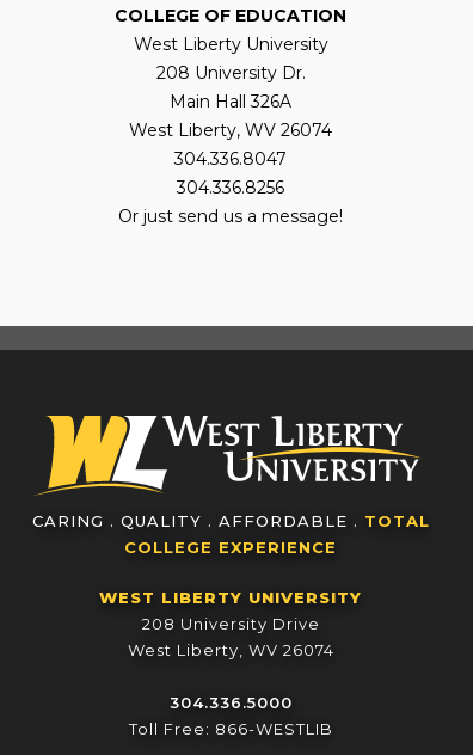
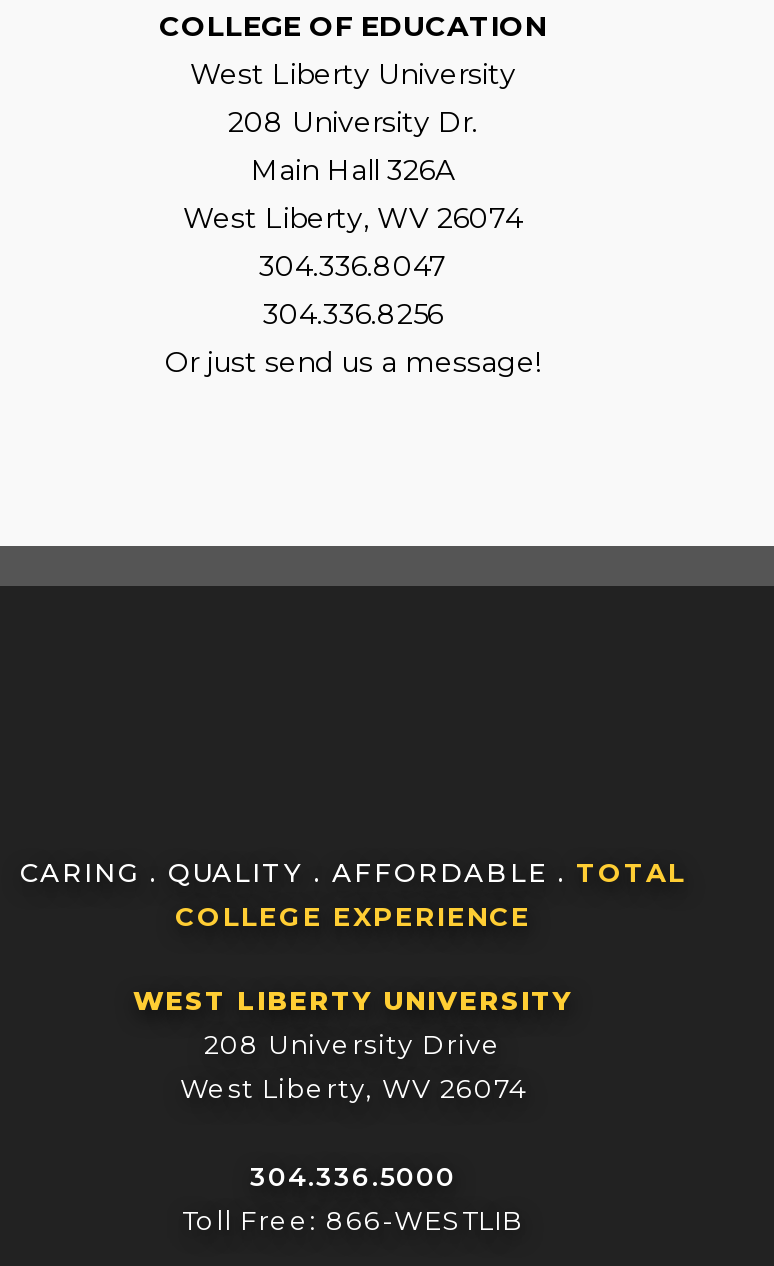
[38,415,419,495] [image] -> none

